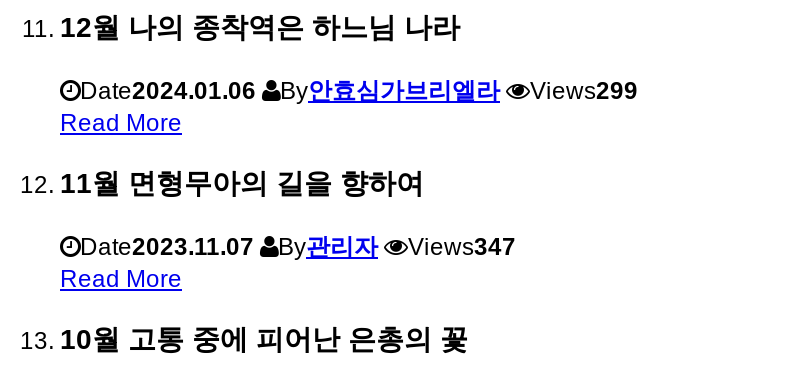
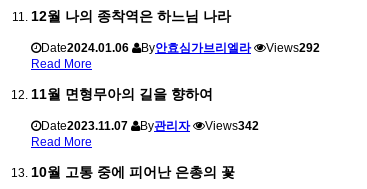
[530,77,638,105] Views299 -> [266,41,320,55] Views292
[408,233,516,261] Views347 -> [205,119,259,133] Views342

